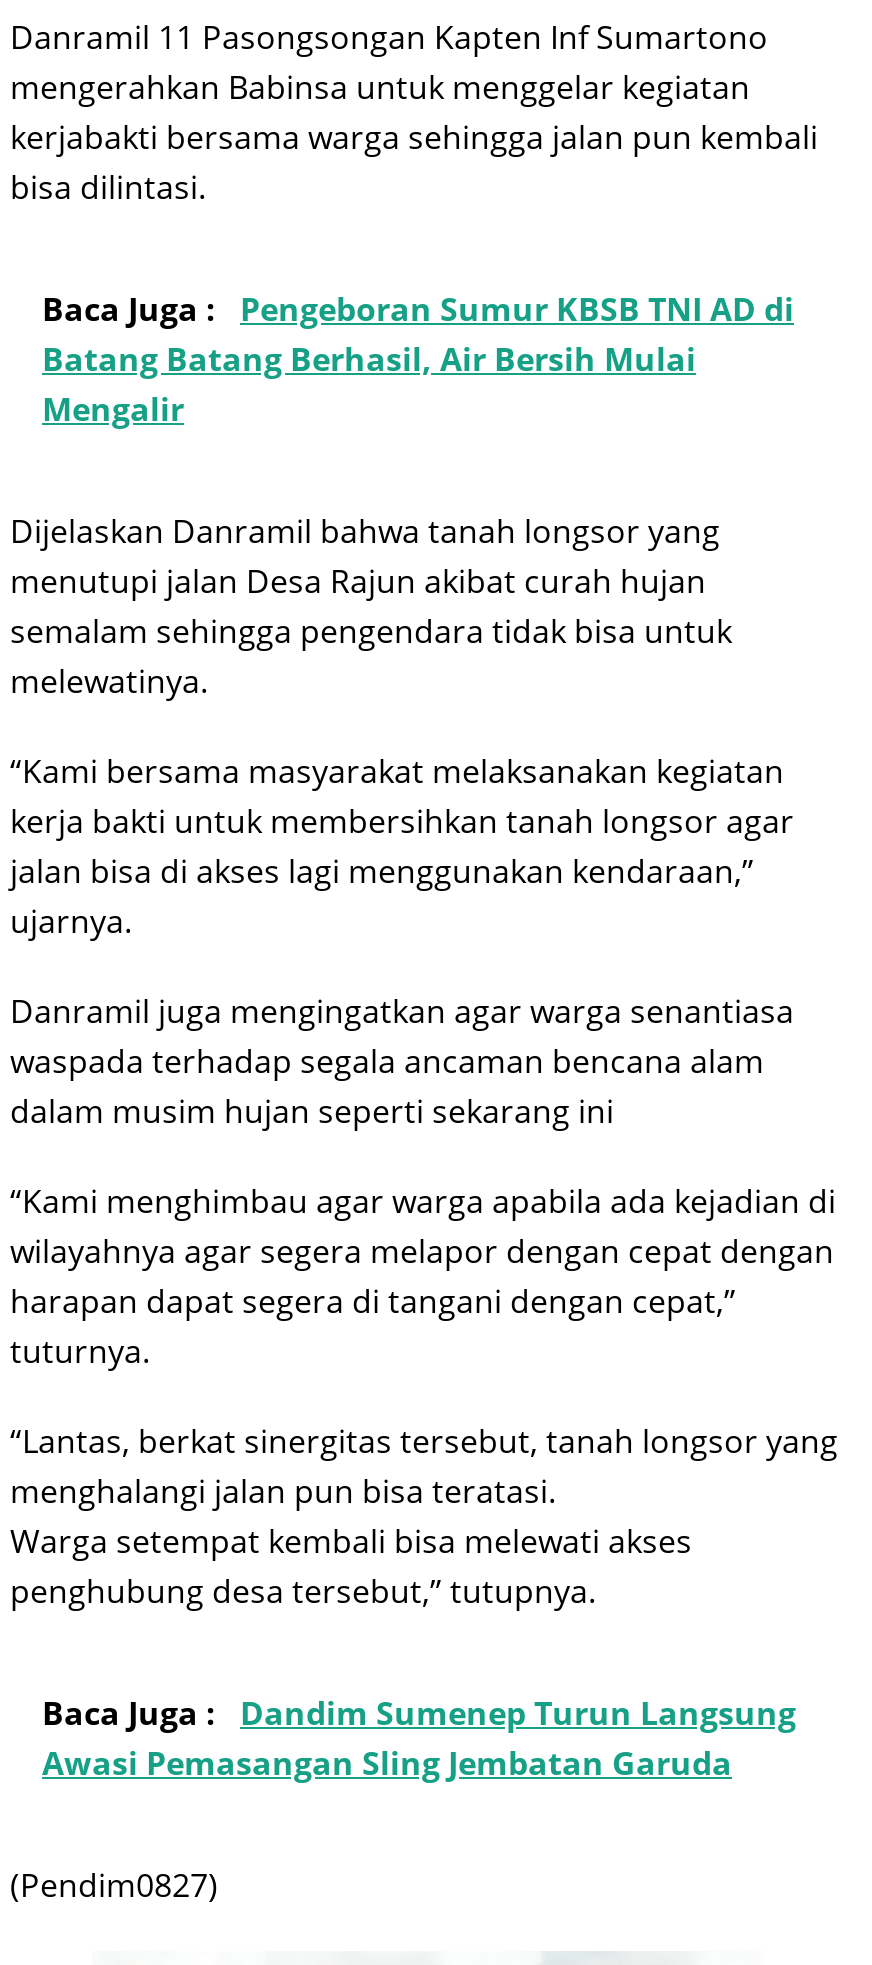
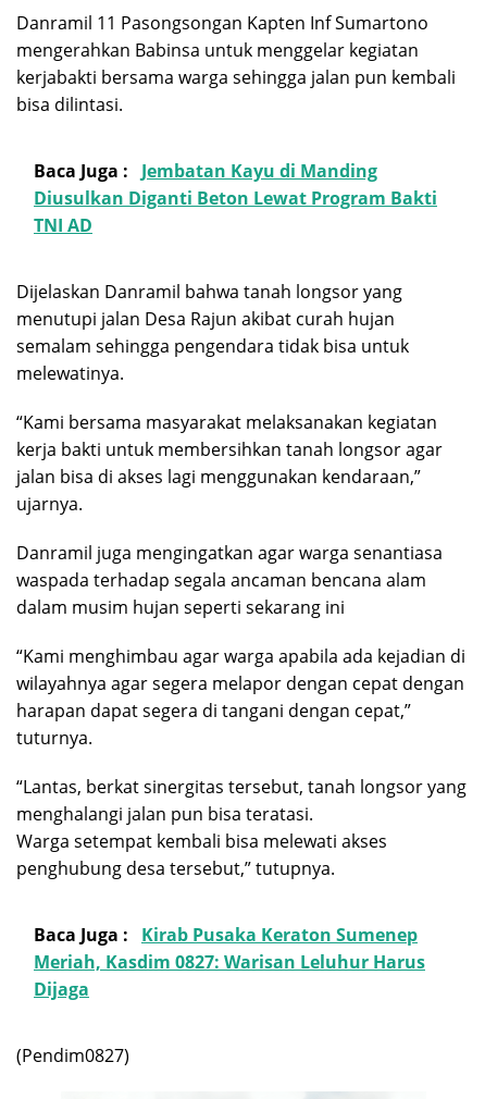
[42,286,794,430] Baca Juga : Pengeboran Sumur KBSB TNI AD di | Batang Batang Berhasil, Air Bersih Mulai | Mengalir -> [34,159,437,237] Baca Juga : Jembatan Kayu di Manding | Diusulkan Diganti Beton Lewat Program Bakti | TNI AD
[42,1690,796,1784] Baca Juga : Dandim Sumenep Turun Langsung | Awasi Pemasangan Sling Jembatan Garuda -> [34,922,425,1001] Baca Juga : Kirab Pusaka Keraton Sumenep | Meriah, Kasdim 0827: Warisan Leluhur Harus | Dijaga

